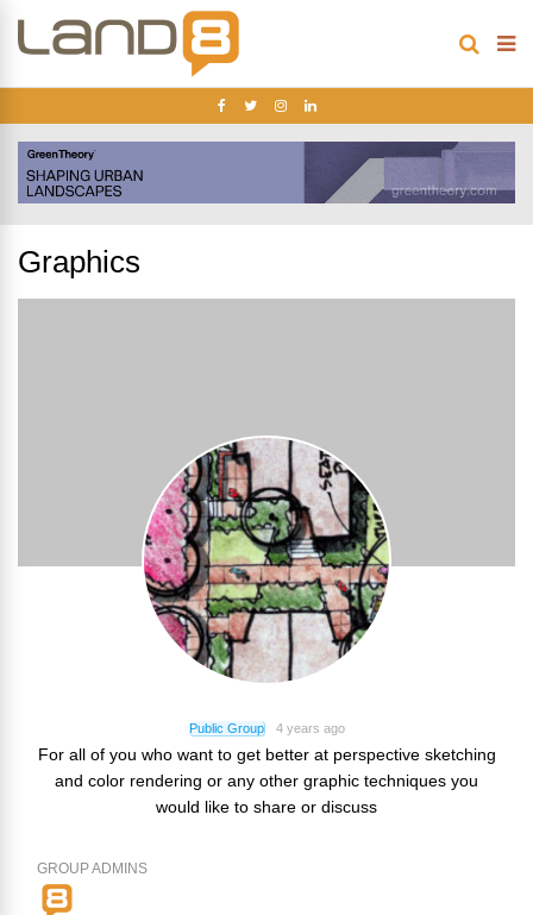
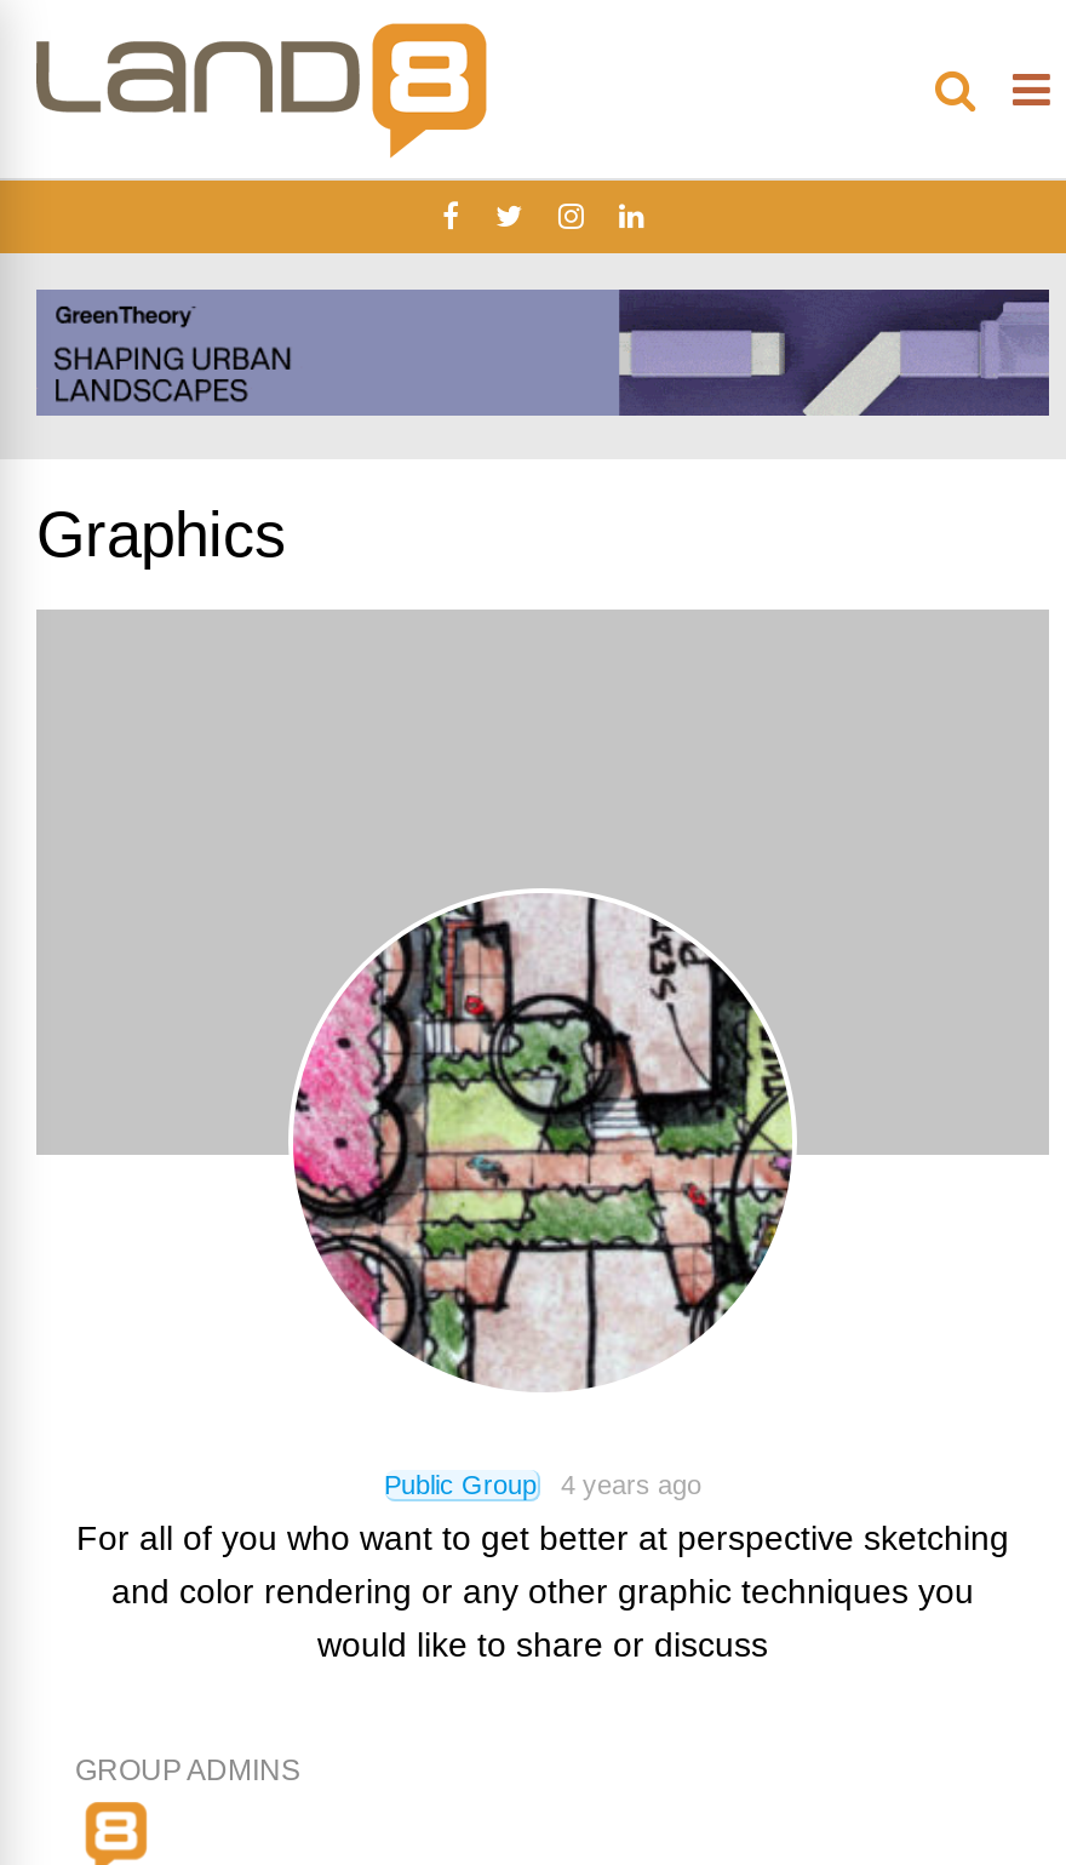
[303,142,515,205] [image] -> [618,290,1049,416] [image]

